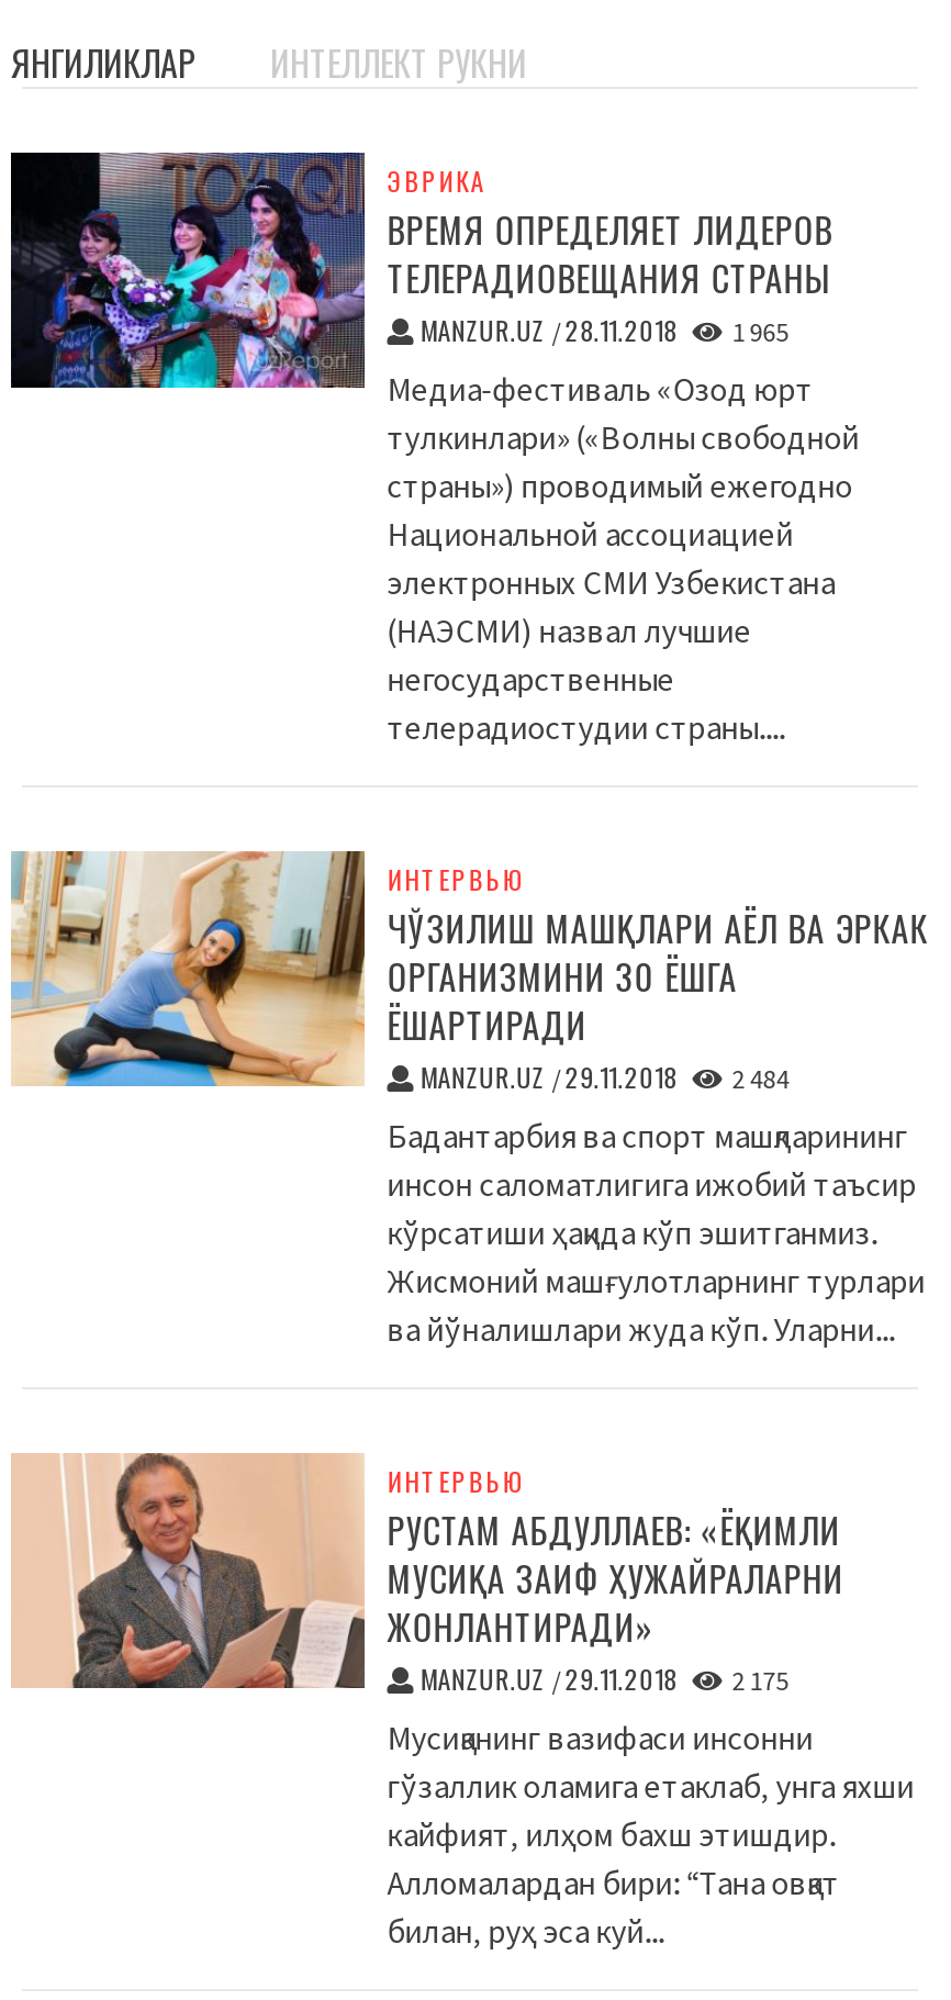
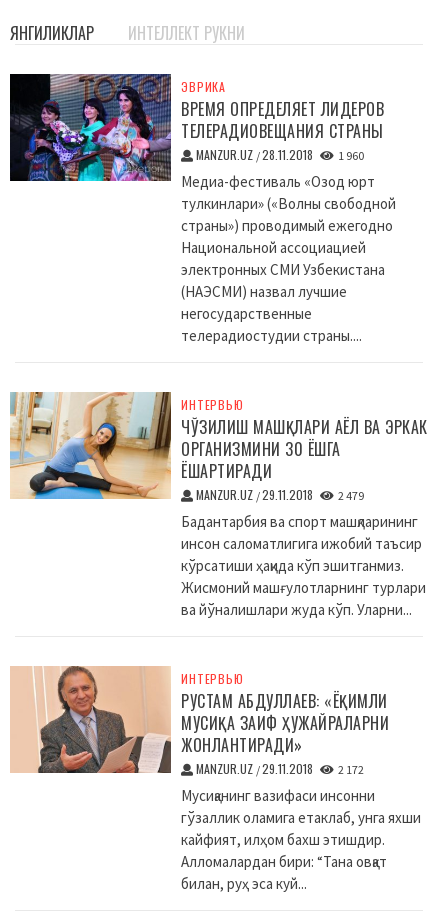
[420,310,789,347] MANZUR.UZ / 28.11.2018 1 965 -> [196,146,364,163] MANZUR.UZ / 28.11.2018 1 960
[420,1057,789,1094] MANZUR.UZ / 29.11.2018 2 484 -> [196,486,364,503] MANZUR.UZ / 29.11.2018 2 479
[420,1659,789,1696] MANZUR.UZ / 29.11.2018 2 175 -> [196,760,364,777] MANZUR.UZ / 29.11.2018 2 172

